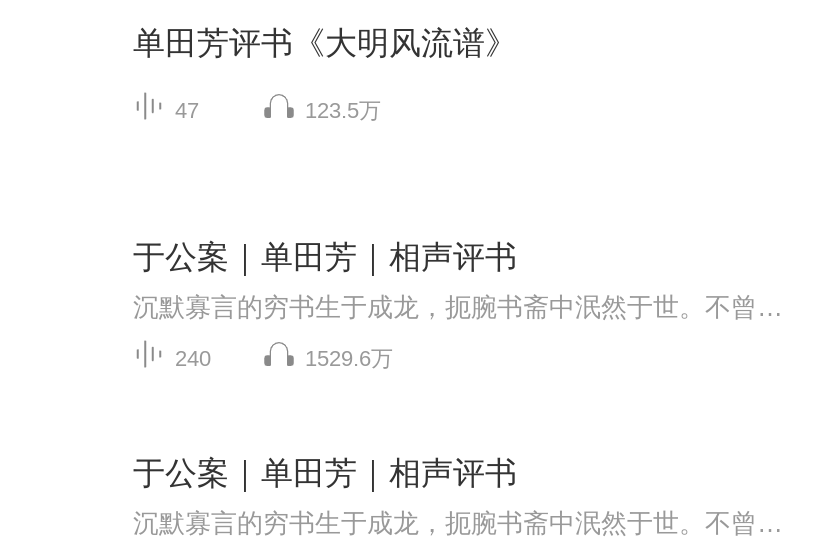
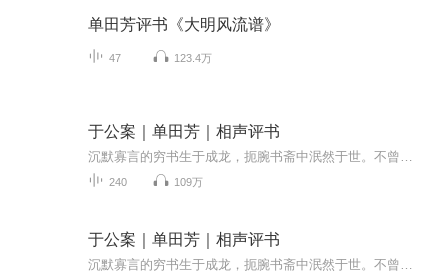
[305,98,381,122] 123.5万 -> [174,52,212,64] 123.4万
[305,346,393,370] 1529.6万 -> [174,176,203,188] 109万

